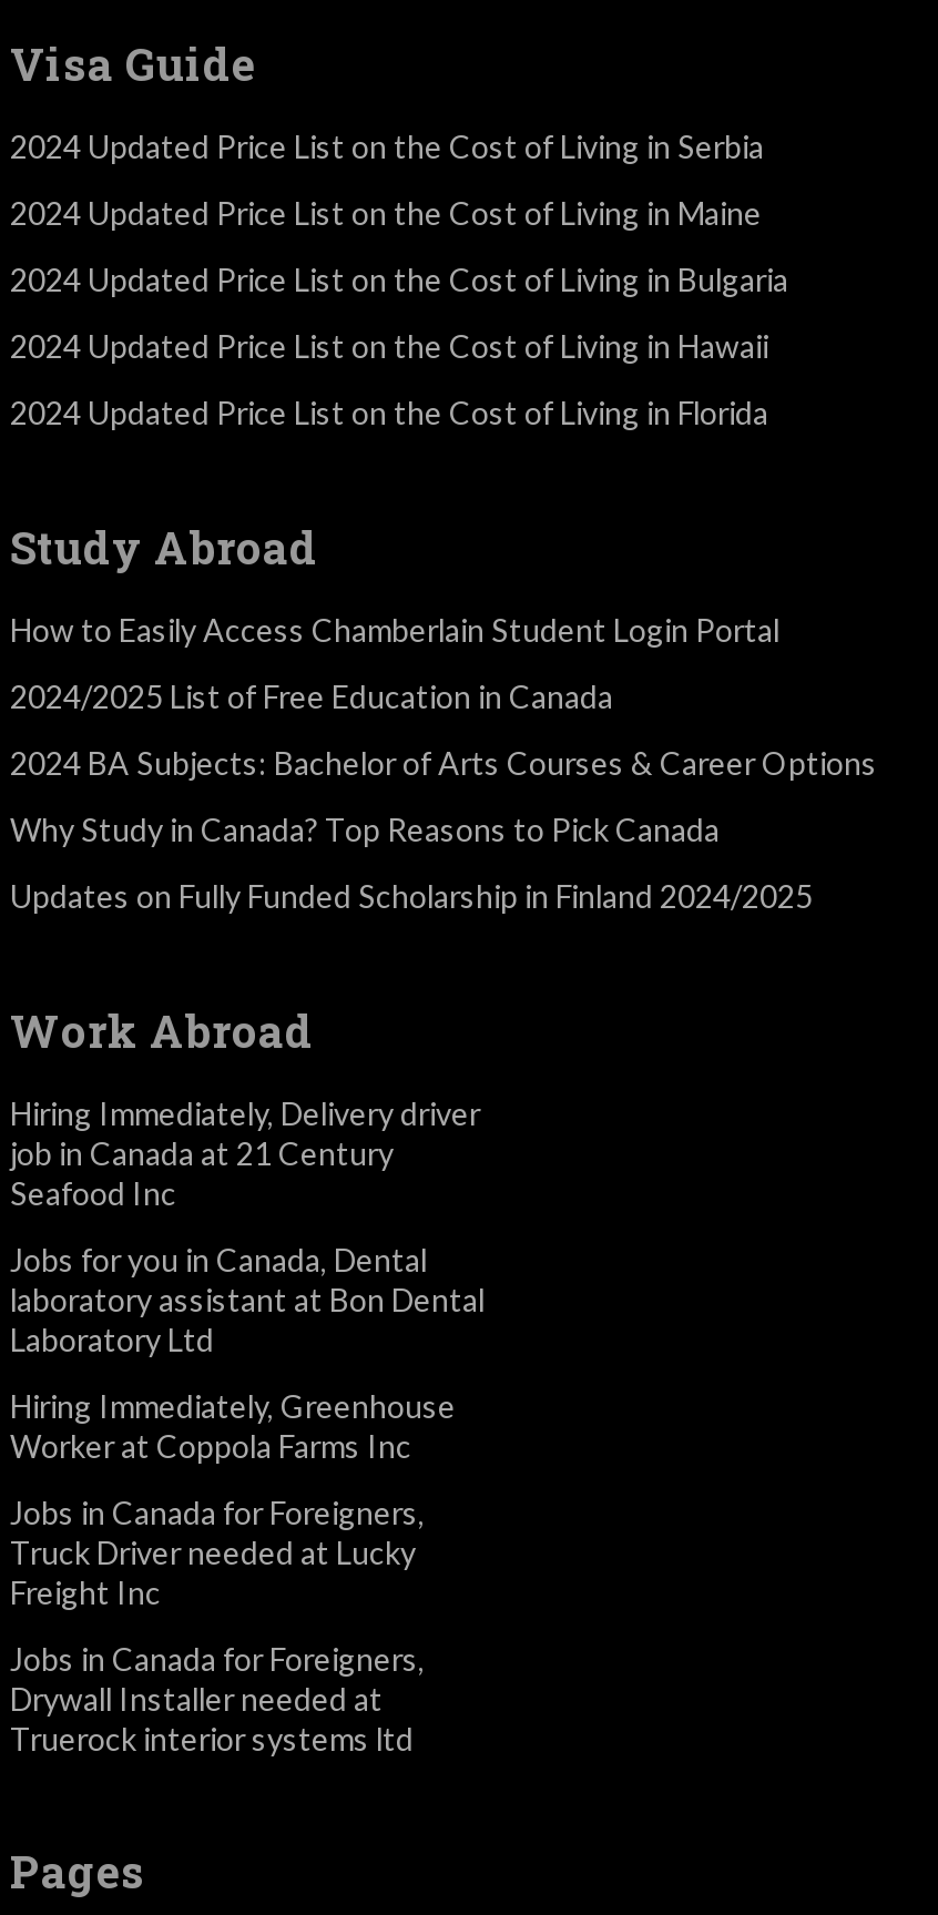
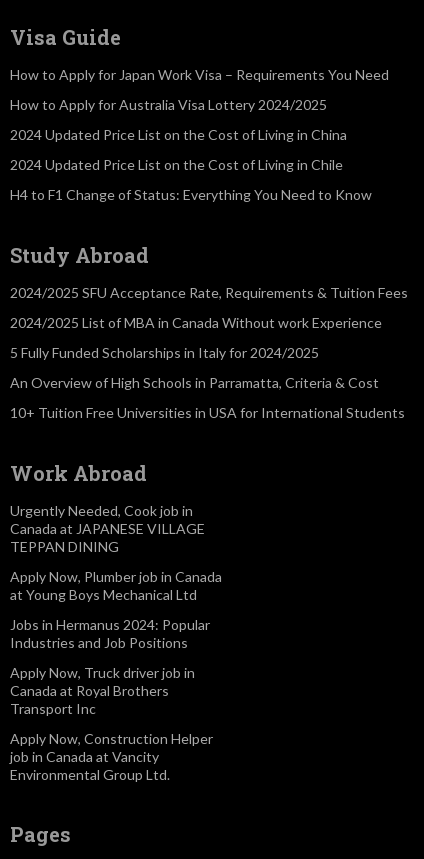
[10,128,764,165] 2024 Updated Price List on the Cost of Living in Serbia -> [10,66,389,83] How to Apply for Japan Work Visa – Requirements You Need
[10,194,762,232] 2024 Updated Price List on the Cost of Living in Maine -> [10,96,327,113] How to Apply for Australia Visa Lottery 2024/2025
[10,261,788,298] 2024 Updated Price List on the Cost of Living in Bulgaria -> [10,126,347,143] 2024 Updated Price List on the Cost of Living in China
[10,327,768,365] 2024 Updated Price List on the Cost of Living in Hawaii -> [10,156,343,173] 2024 Updated Price List on the Cost of Living in Chile
[10,394,768,431] 2024 Updated Price List on the Cost of Living in Florida -> [10,186,372,203] H4 to F1 Change of Status: Everything You Need to Know
[10,611,779,649] How to Easily Access Chamberlain Student Login Portal -> [10,284,408,301] 2024/2025 SFU Acceptance Rate, Requirements & Tuition Fees
[10,678,613,715] 2024/2025 List of Free Education in Canada -> [10,314,382,331] 2024/2025 List of MBA in Canada Without work Experience
[10,744,877,782] 2024 BA Subjects: Bachelor of Arts Courses & Career Options -> [10,344,319,361] 5 Fully Funded Scholarships in Italy for 2024/2025
[10,811,720,848] Why Study in Canada? Top Reasons to Pick Canada -> [10,374,379,391] An Overview of High Schools in Parramatta, Criteria & Cost
[10,877,813,915] Updates on Fully Funded Scholarship in Finland 2024/2025 -> [10,404,405,421] 10+ Tuition Free Universities in USA for International Students
[10,1094,480,1212] Hiring Immediately, Delivery driver | job in Canada at 21 Century | Seafood Inc -> [10,502,205,555] Urgently Needed, Cook job in | Canada at JAPANESE VILLAGE | TEPPAN DINING
[10,1241,485,1358] Jobs for you in Canada, Dental | laboratory assistant at Bon Dental | Laboratory Ltd -> [10,568,222,603] Apply Now, Plumber job in Canada | at Young Boys Mechanical Ltd
[10,1387,456,1465] Hiring Immediately, Greenhouse | Worker at Coppola Farms Inc -> [10,616,210,651] Jobs in Hermanus 2024: Popular | Industries and Job Positions
[10,1494,425,1611] Jobs in Canada for Foreigners, | Truck Driver needed at Lucky | Freight Inc -> [10,664,195,717] Apply Now, Truck driver job in | Canada at Royal Brothers | Transport Inc
[10,1640,425,1758] Jobs in Canada for Foreigners, | Drywall Installer needed at | Truerock interior systems ltd -> [10,730,213,783] Apply Now, Construction Helper | job in Canada at Vancity | Environmental Group Ltd.

